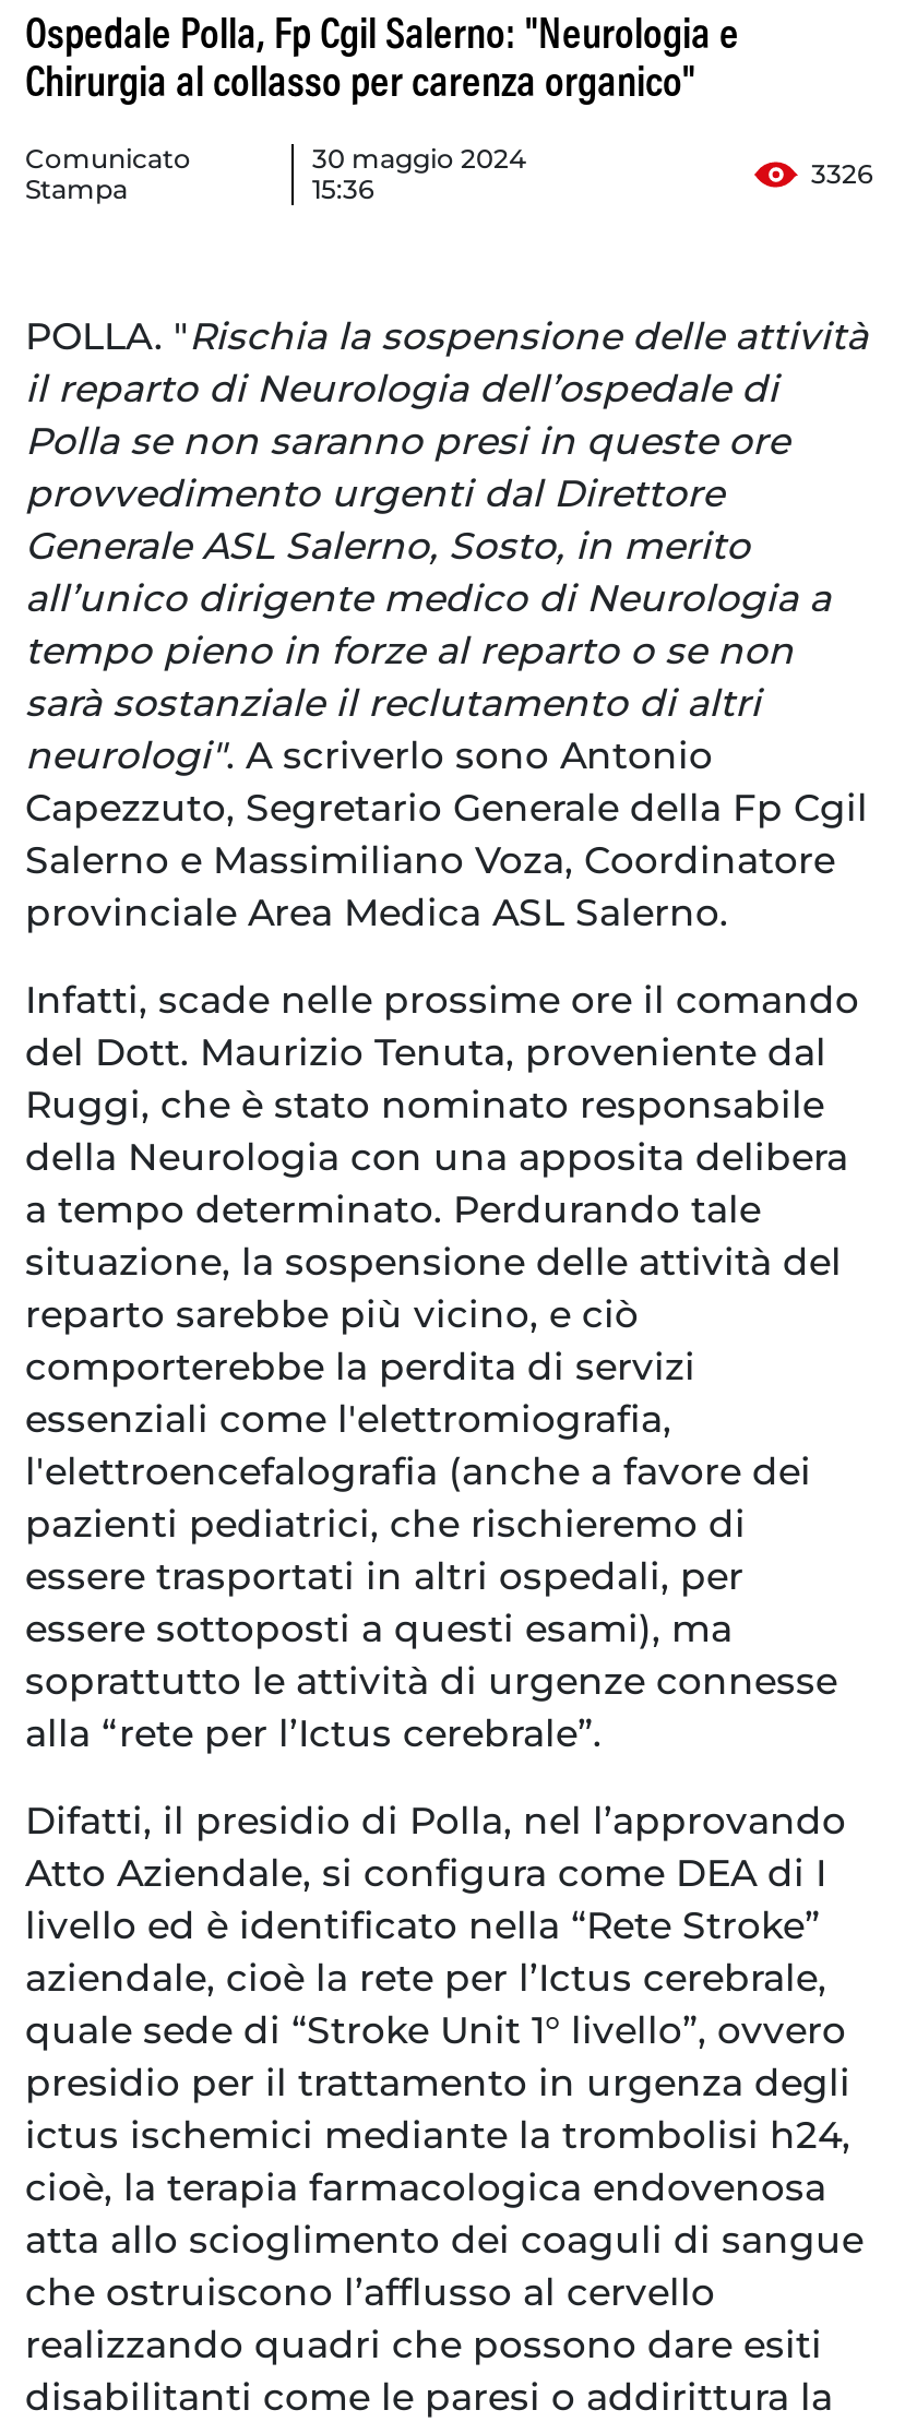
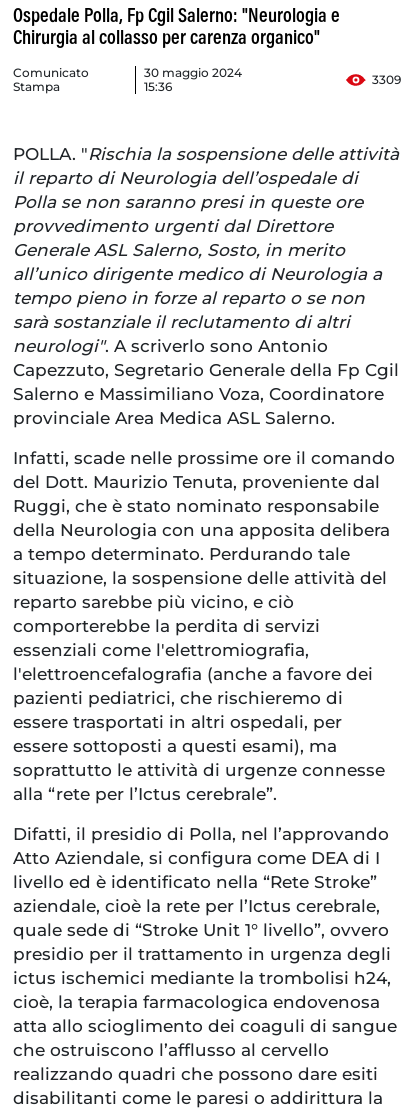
[798,156,872,189] 3326 -> [366,72,401,87] 3309

